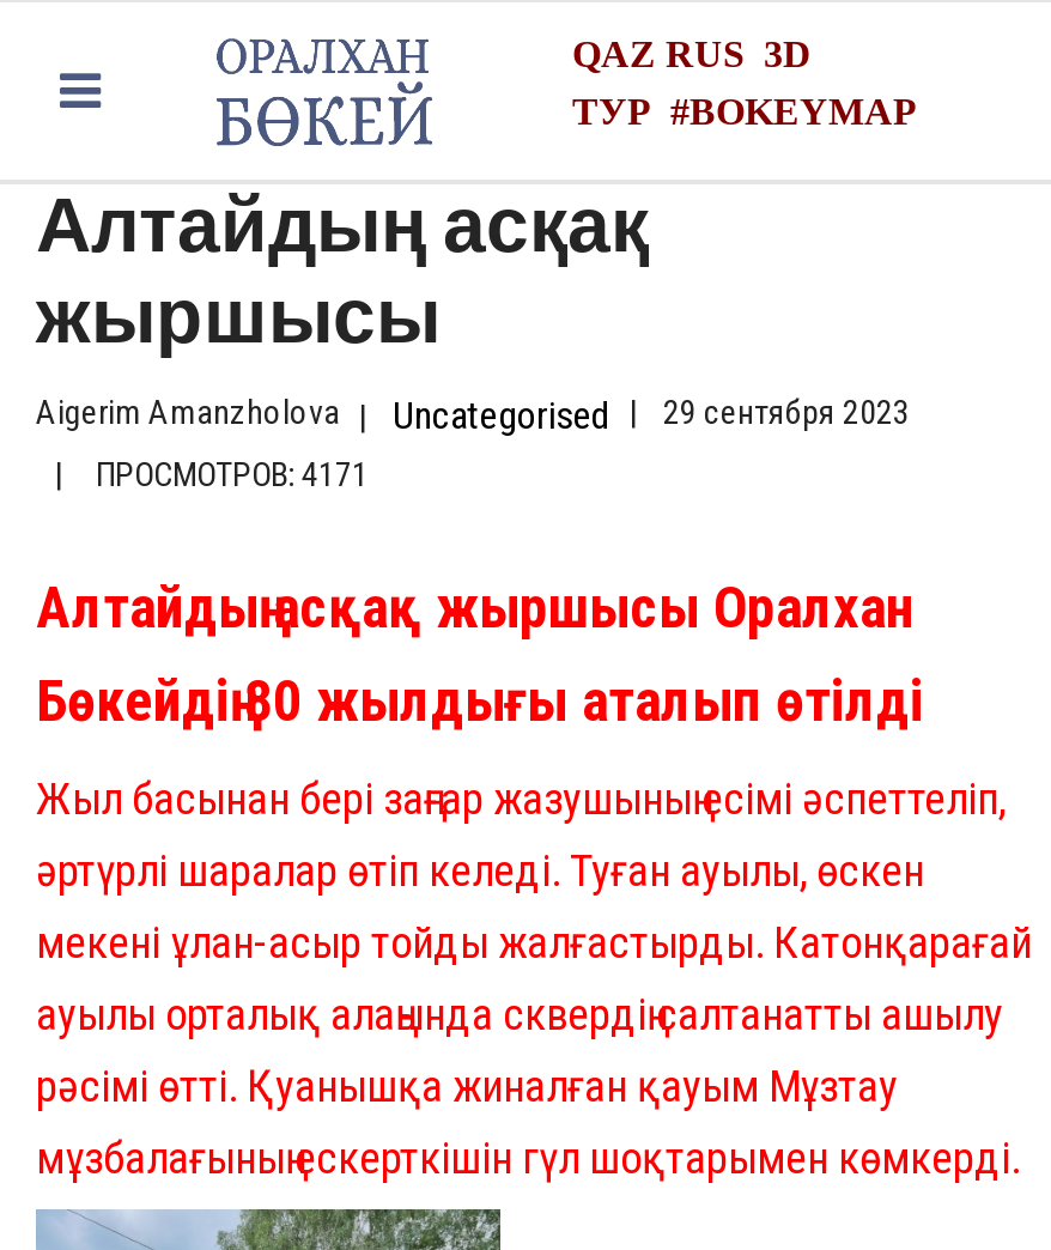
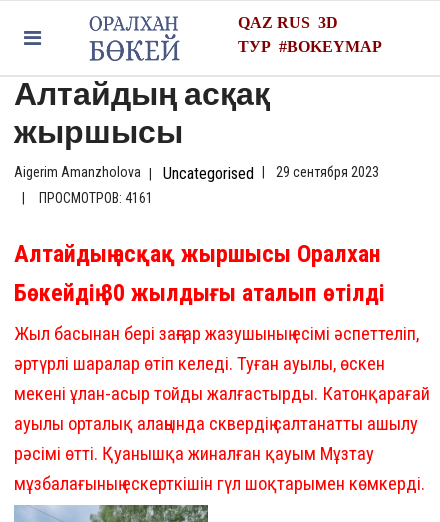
[96,455,369,493] ПРОСМОТРОВ: 4171 -> [39,190,153,206] ПРОСМОТРОВ: 4161

